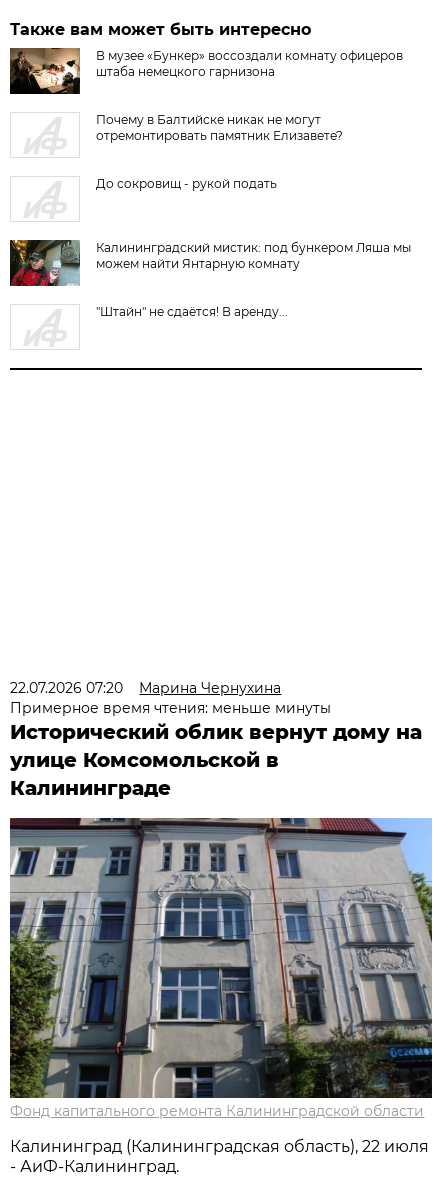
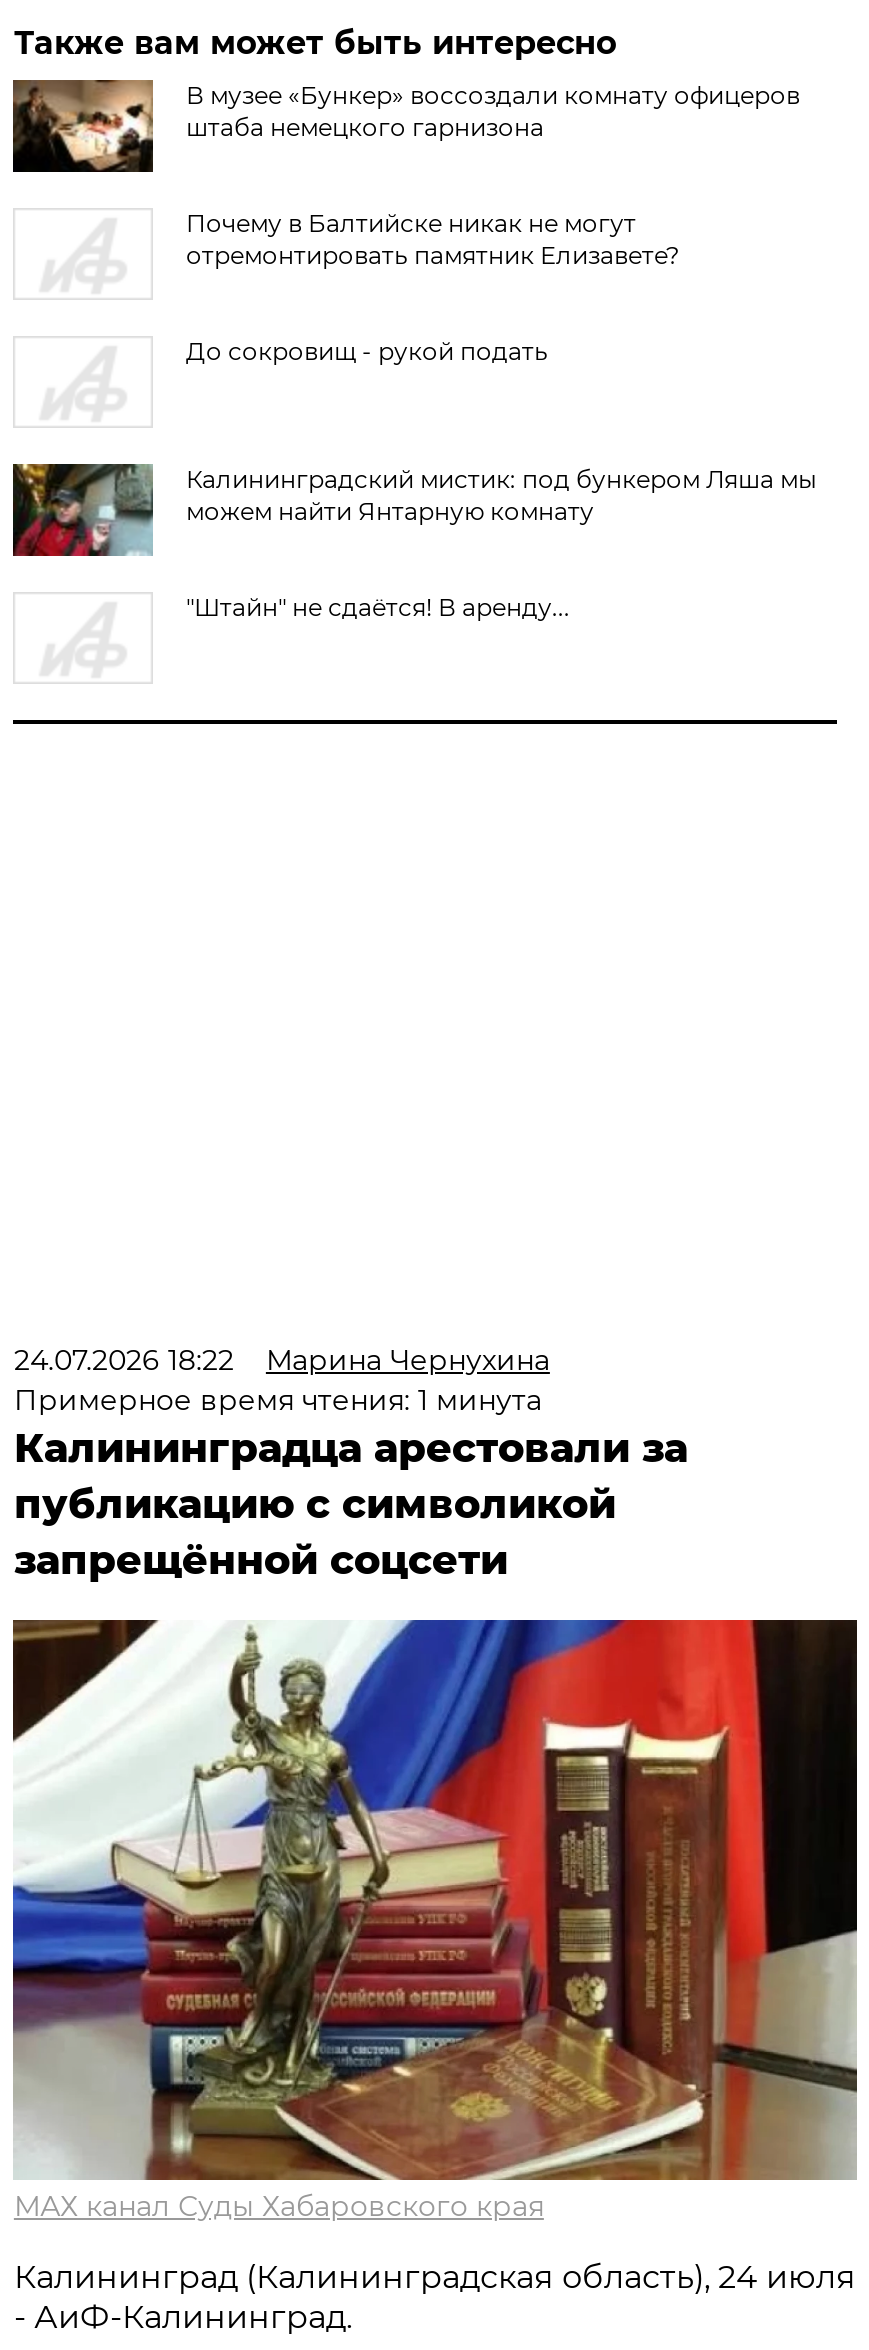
[10,679,281,697] 22.07.2026 07:20 Марина Чернухина -> [14,1342,550,1378] 24.07.2026 18:22 Марина Чернухина
[10,699,422,800] Примерное время чтения: меньше минуты | Исторический облик вернут дому на | улице Комсомольской в | Калининграде -> [14,1382,688,1584] Примерное время чтения: 1 минута | Калининградца арестовали за | публикацию с символикой | запрещённой соцсети
[9,817,433,1120] [image] | Фонд капитального ремонта Калининградской области -> [11,1618,859,2224] [image] | МАХ канал Суды Хабаровского края
[10,1137,429,1156] Калининград (Калининградская область), 22 июля -> [14,2258,856,2296] Калининград (Калининградская область), 24 июля

